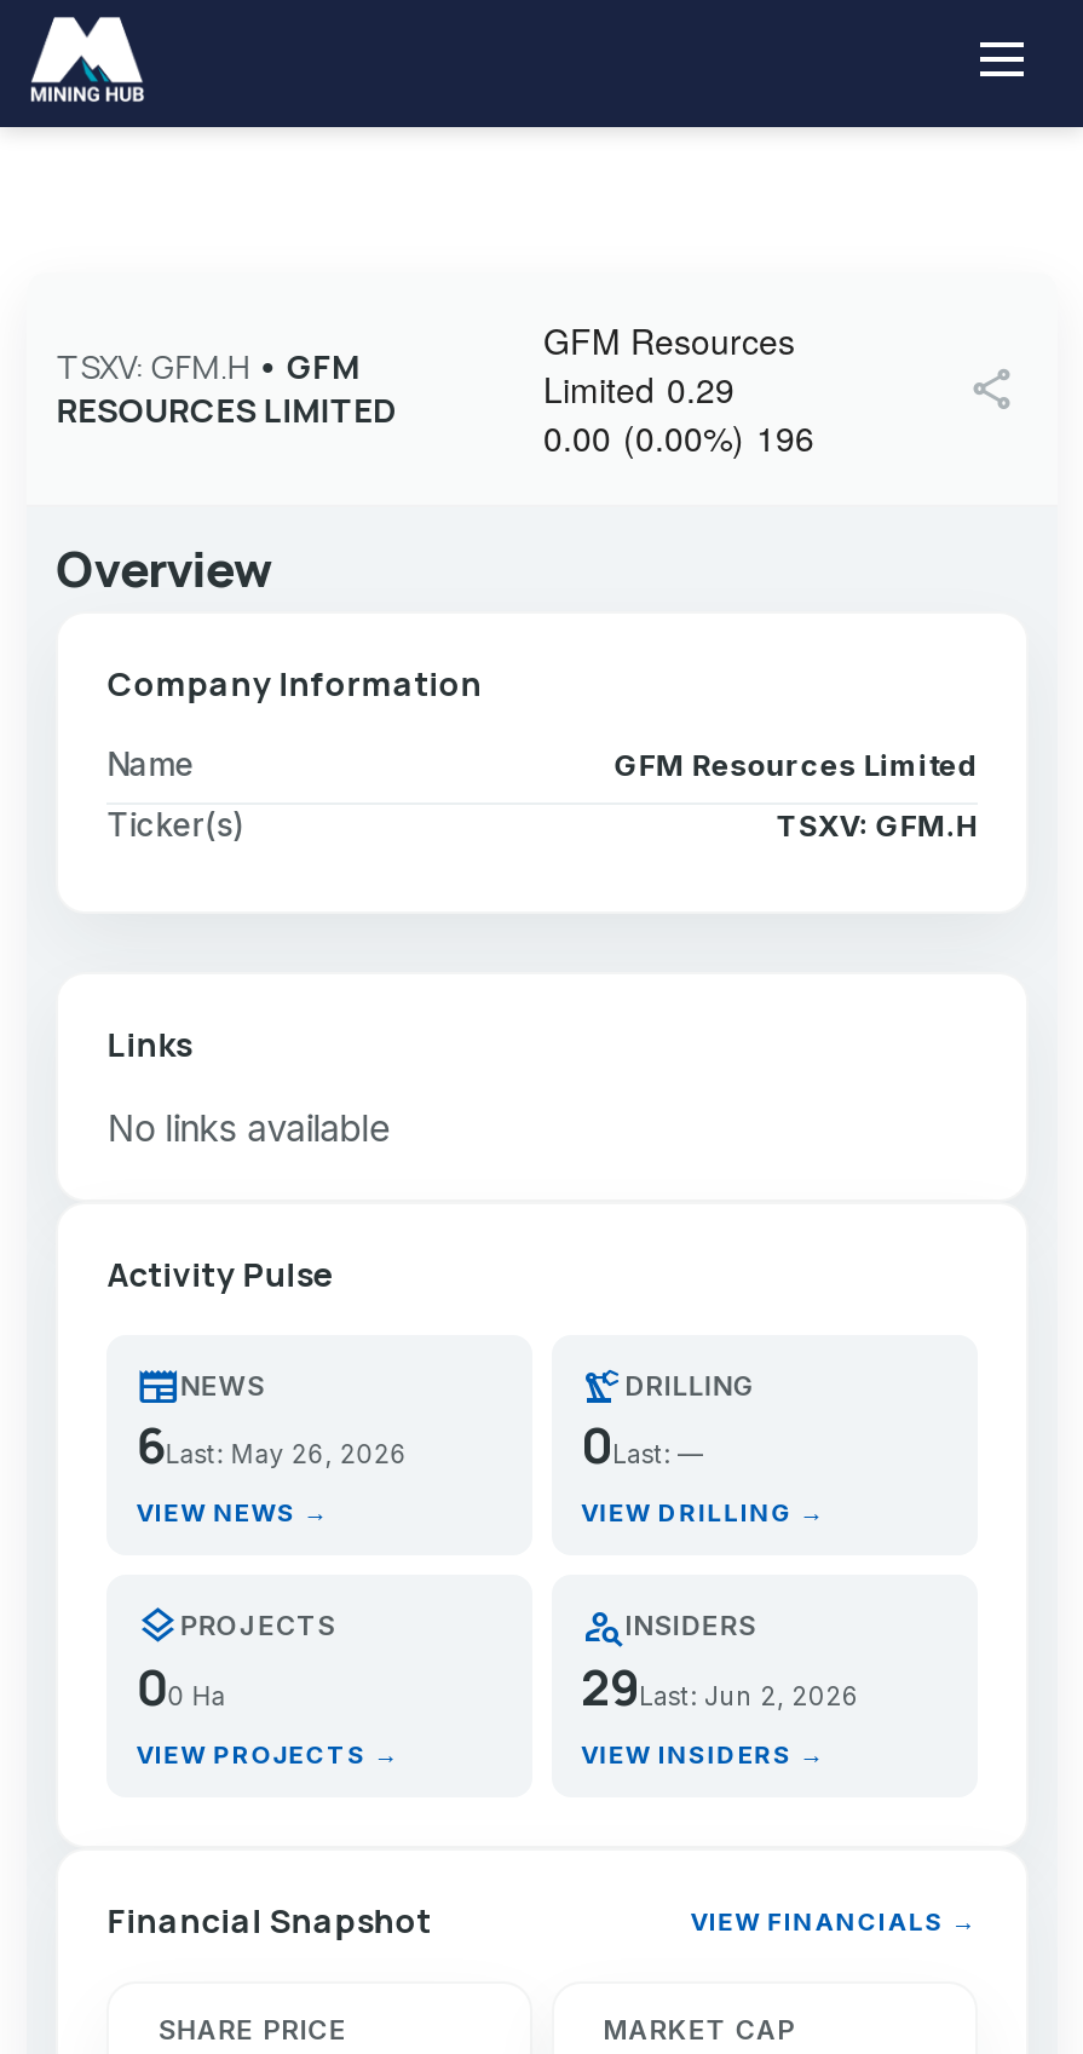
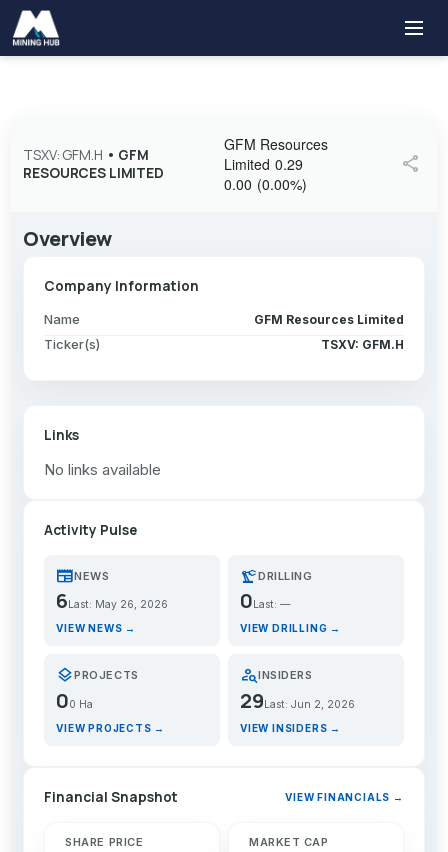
[543,413,814,461] 0.00 (0.00%) 196 -> [224,174,307,194] 0.00 (0.00%)

